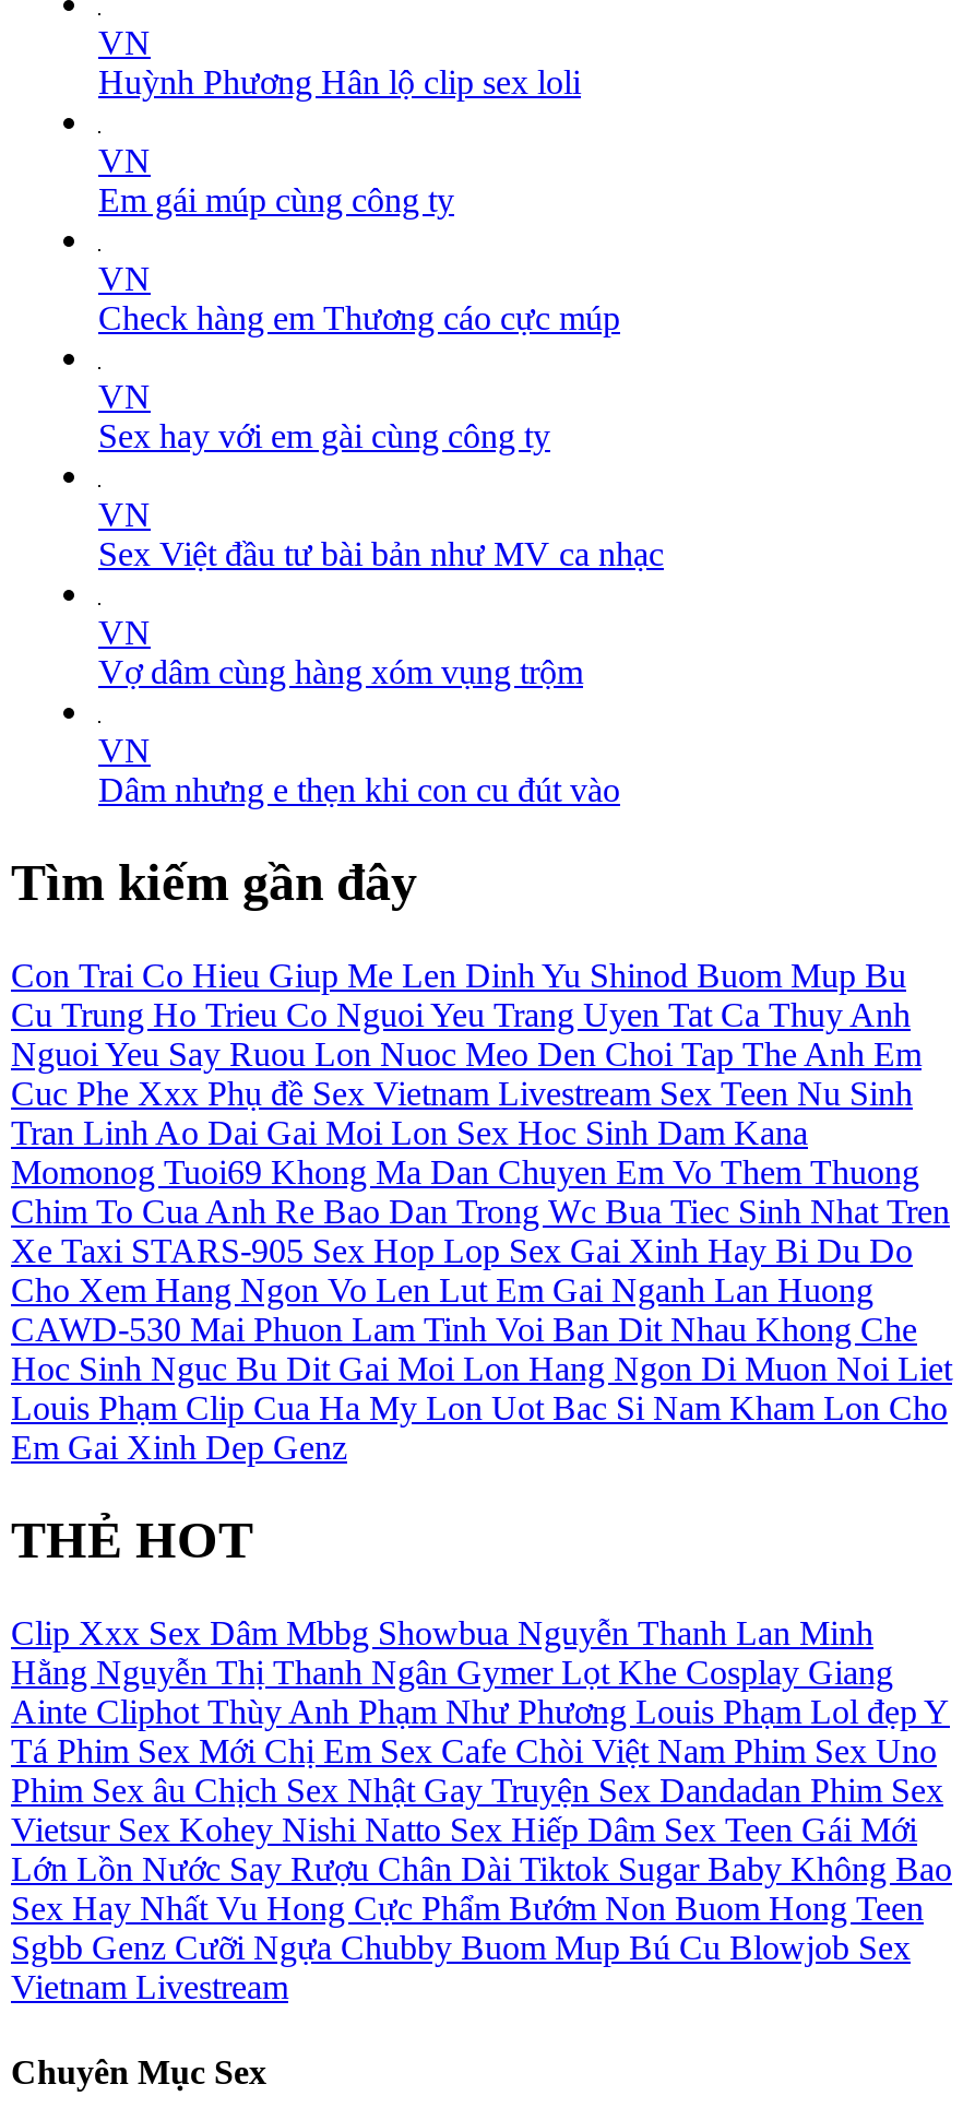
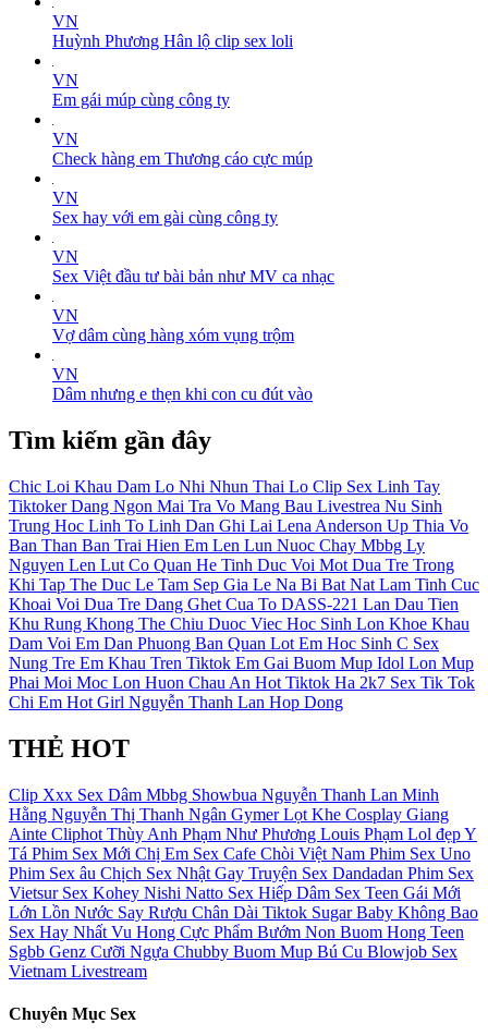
[11,957,952,1466] Con Trai Co Hieu Giup Me Len Dinh Yu Shinod Buom Mup Bu | Cu Trung Ho Trieu Co Nguoi Yeu Trang Uyen Tat Ca Thuy Anh | Nguoi Yeu Say Ruou Lon Nuoc Meo Den Choi Tap The Anh Em | Cuc Phe Xxx Phụ đề Sex Vietnam Livestream Sex Teen Nu Sinh | Tran Linh Ao Dai Gai Moi Lon Sex Hoc Sinh Dam Kana | Momonog Tuoi69 Khong Ma Dan Chuyen Em Vo Them Thuong | Chim To Cua Anh Re Bao Dan Trong Wc Bua Tiec Sinh Nhat Tren | Xe Taxi STARS-905 Sex Hop Lop Sex Gai Xinh Hay Bi Du Do | Cho Xem Hang Ngon Vo Len LutEm Gai Nganh Lan Huong | CAWD-530 Mai Phuon Lam Tinh Voi Ban Dit Nhau Khong Che | Hoc Sinh Nguc Bu Dit Gai Moi Lon Hang Ngon Di Muon Noi Liet | Louis PhạmClip Cua Ha My Lon Uot Bac Si Nam Kham Lon Cho | Em Gai Xinh Dep Genz -> [9,477,479,712] Chic Loi Khau Dam Lo Nhi Nhun Thai Lo Clip Sex Linh Tay | Tiktoker Dang Ngon Mai Tra Vo Mang Bau Livestrea Nu Sinh | Trung Hoc Linh To Linh Dan Ghi Lai Lena Anderson Up Thia Vo | Ban Than Ban Trai Hien Em Len Lun Nuoc Chay Mbbg Ly | Nguyen Len Lut Co Quan He Tinh Duc Voi Mot Dua Tre Trong | Khi Tap The Duc Le Tam Sep Gia Le Na Bi Bat Nat Lam Tinh Cuc | Khoai Voi Dua Tre Dang Ghet Cua To DASS-221 Lan Dau Tien | Khu Rung Khong The Chiu Duoc Viec Hoc Sinh Lon Khoe Khau | Dam Voi Em Dan Phuong Ban Quan Lot Em Hoc Sinh C Sex | Nung Tre Em Khau Tren Tiktok Em Gai Buom Mup Idol Lon Mup | Phai Moi Moc Lon Huon Chau An Hot Tiktok Ha 2k7 Sex Tik Tok | Chi Em Hot Girl Nguyễn Thanh Lan Hop Dong

